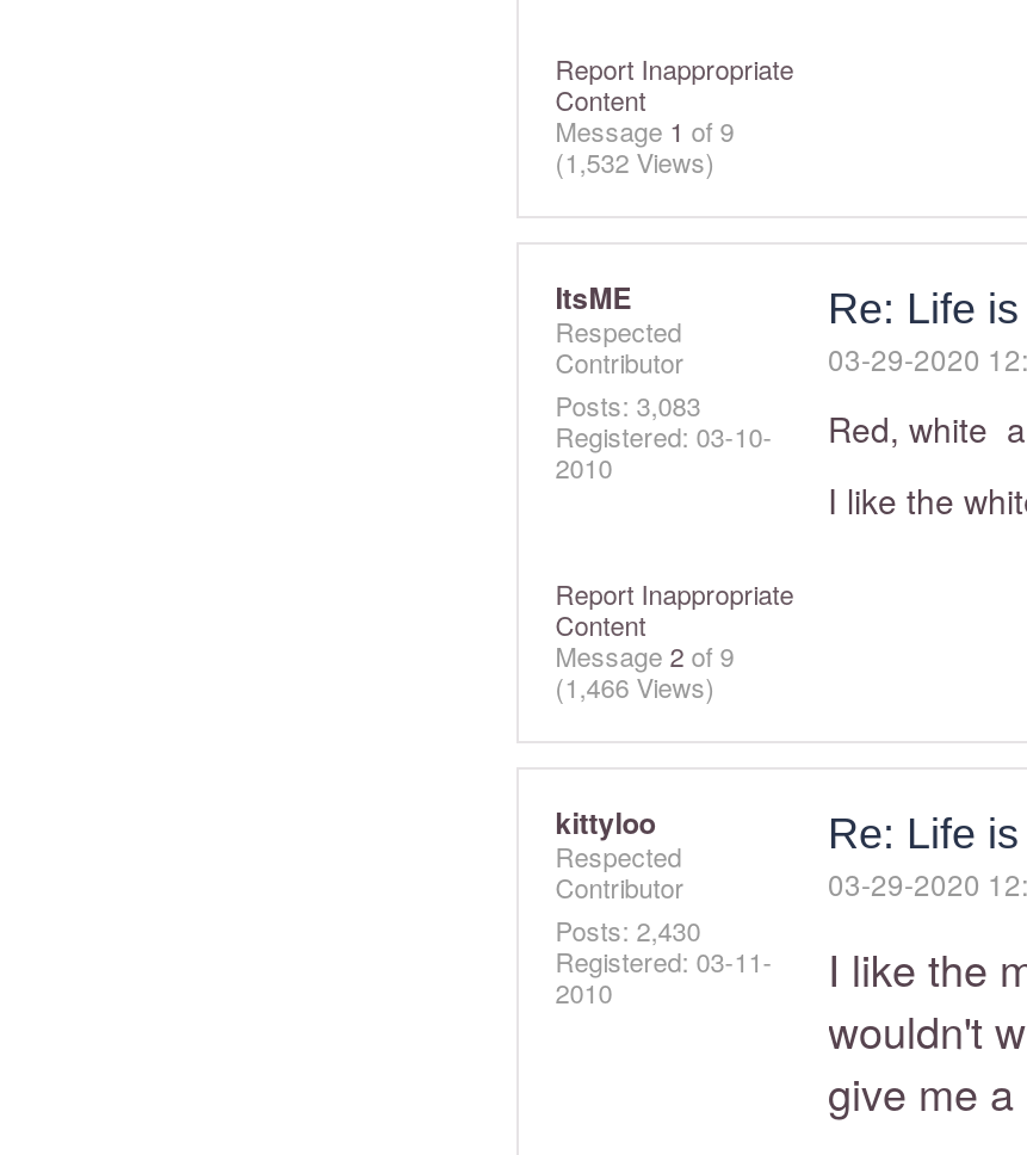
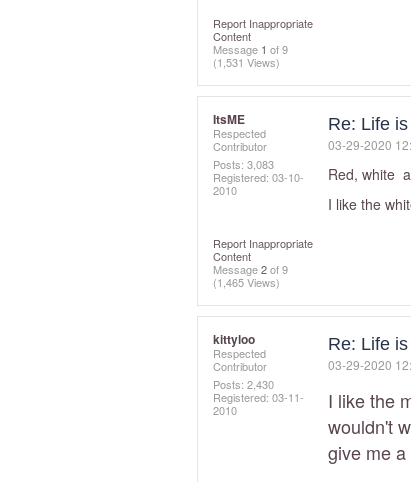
[555,142,715,180] (1,532 Views) -> [213,54,280,70] (1,531 Views)
[555,667,715,705] (1,466 Views) -> [213,274,280,290] (1,465 Views)

